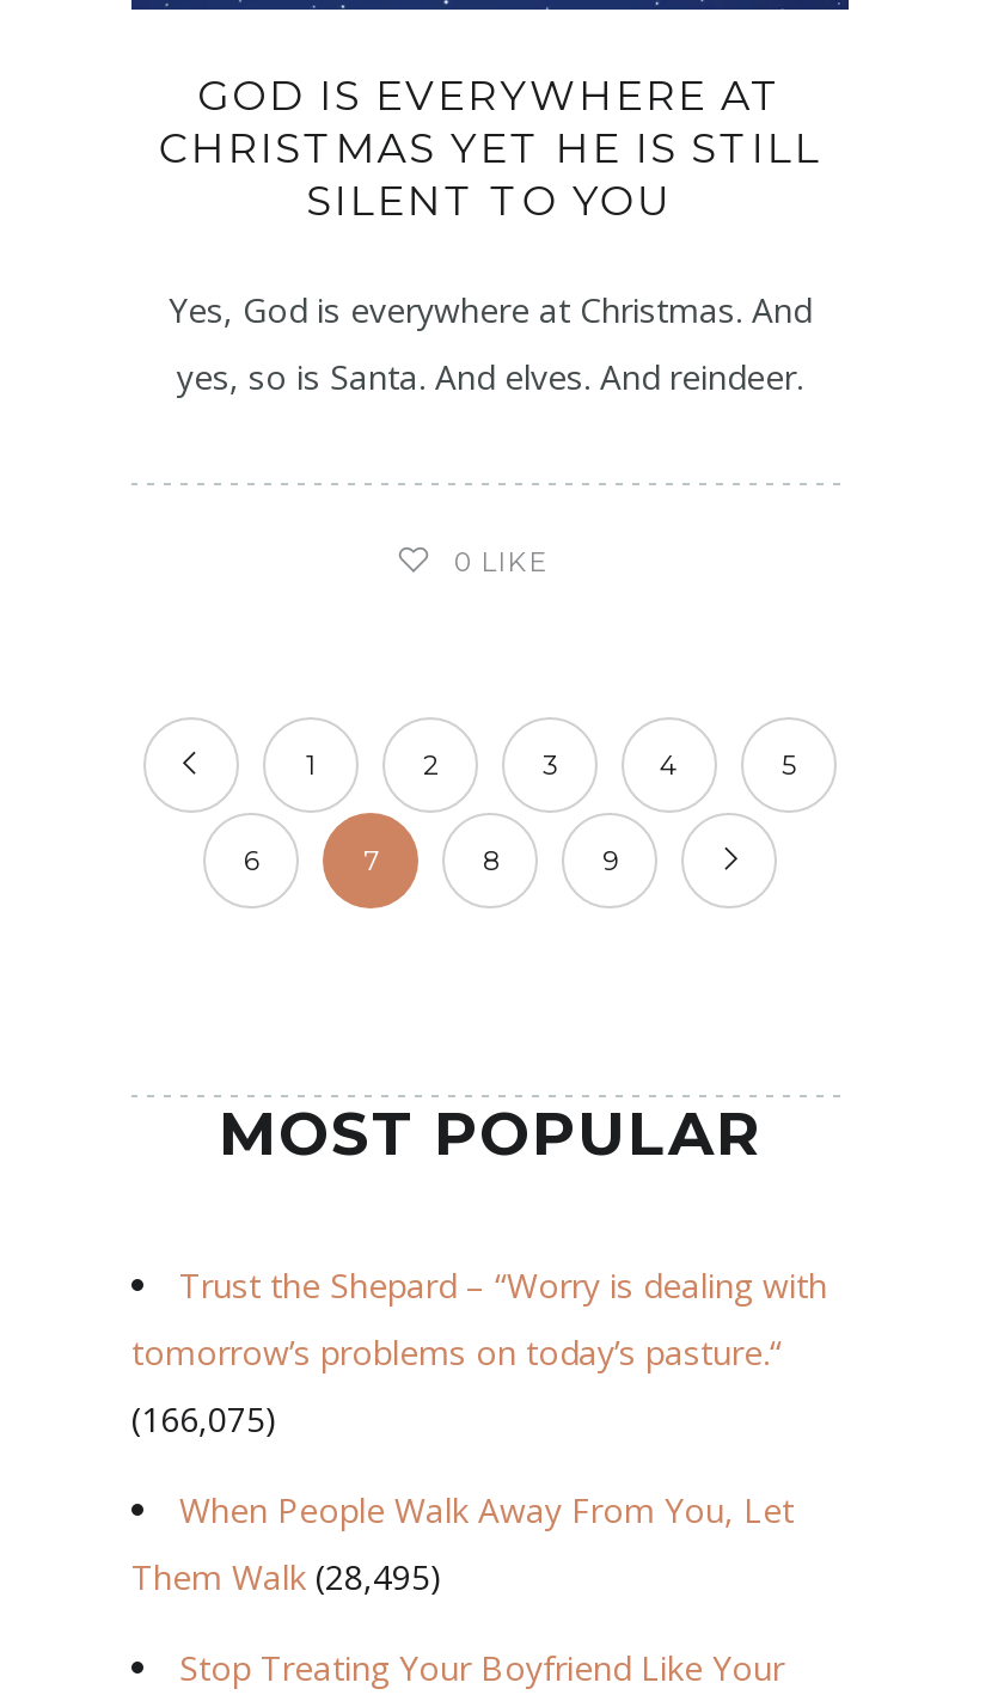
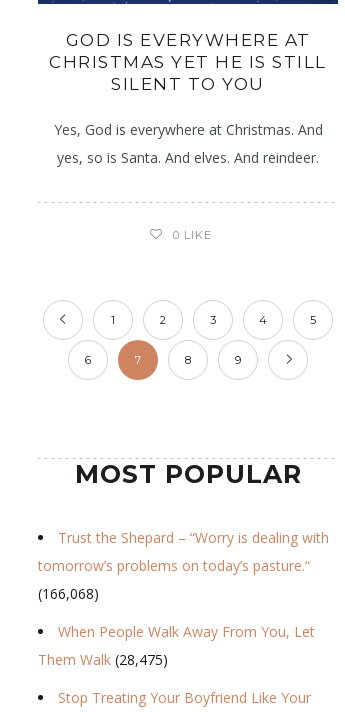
[131,1395,277,1441] (166,075) -> [38,584,99,603] (166,068)
[131,1553,442,1598] Them Walk (28,495) -> [38,650,168,669] Them Walk (28,475)

